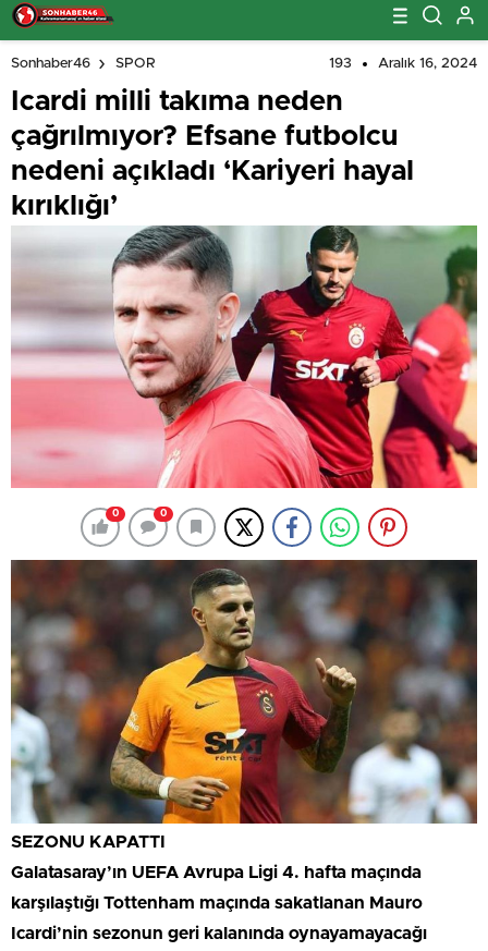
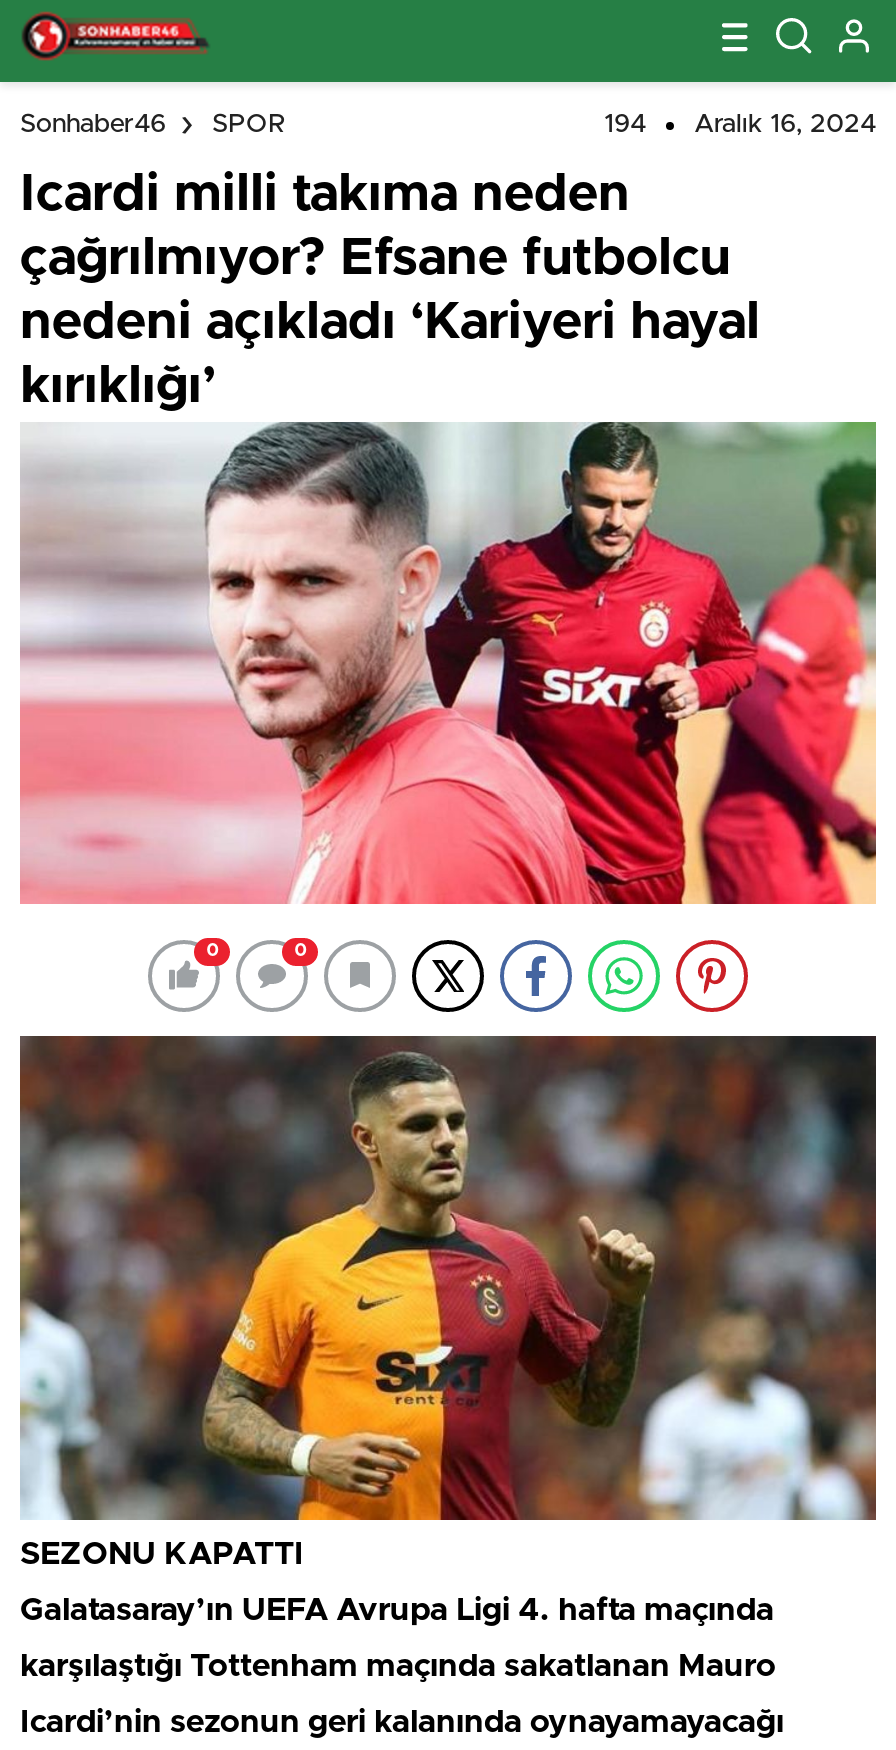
[329,57,477,71] 193 Aralık 16, 2024 -> [604,112,876,138] 194 Aralık 16, 2024

